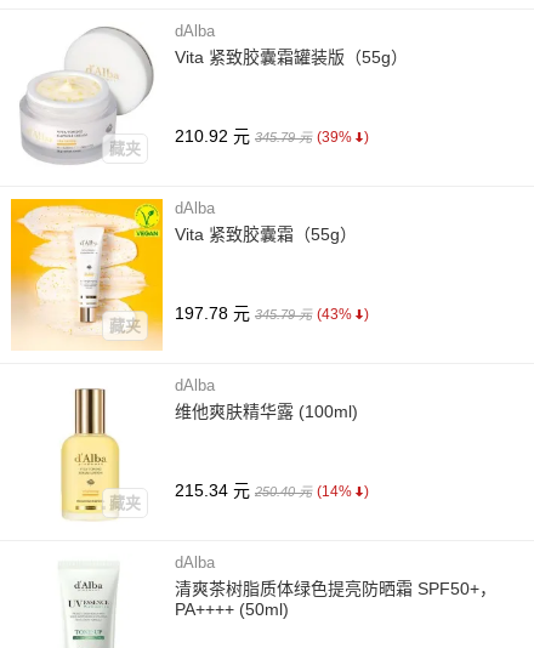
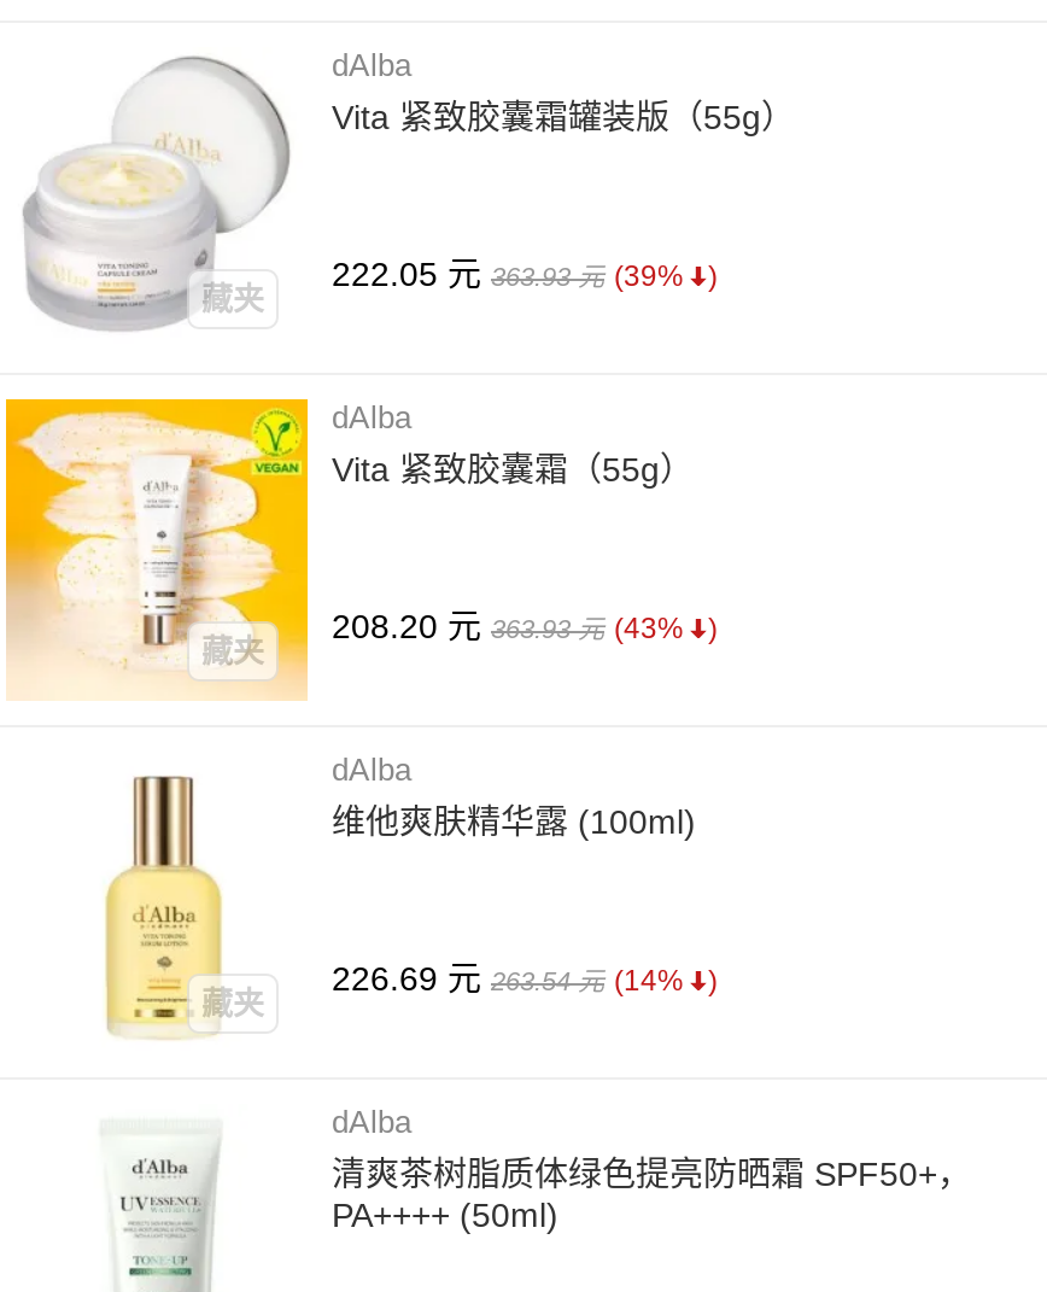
[175,126,352,146] 210.92 元 345.79 元 (39% -> [332,255,684,293] 222.05 元 363.93 元 (39%
[175,303,352,323] 197.78 元 345.79 元 (43% -> [332,607,684,645] 208.20 元 363.93 元 (43%
[175,481,352,500] 215.34 元 250.40 元 (14% -> [332,959,684,998] 226.69 元 263.54 元 (14%

